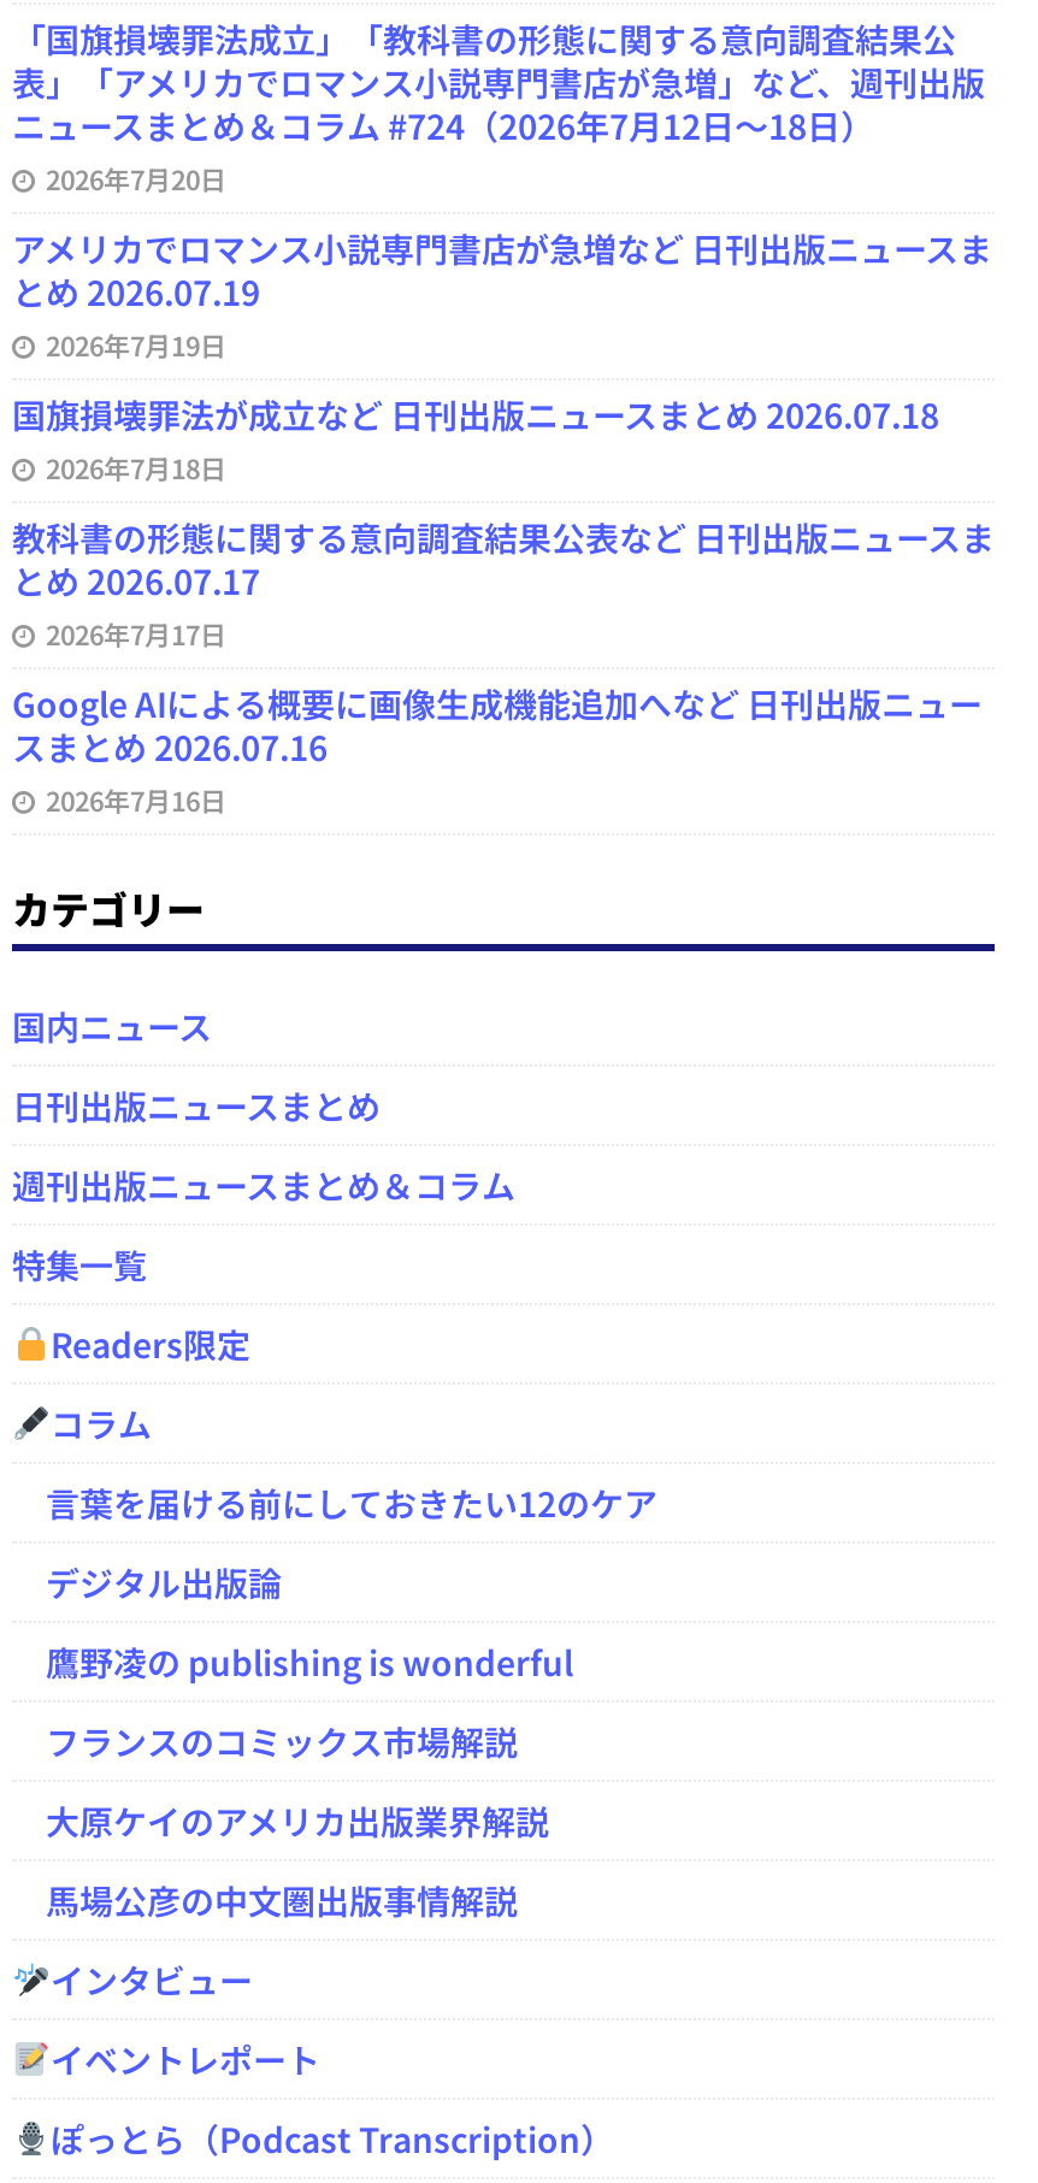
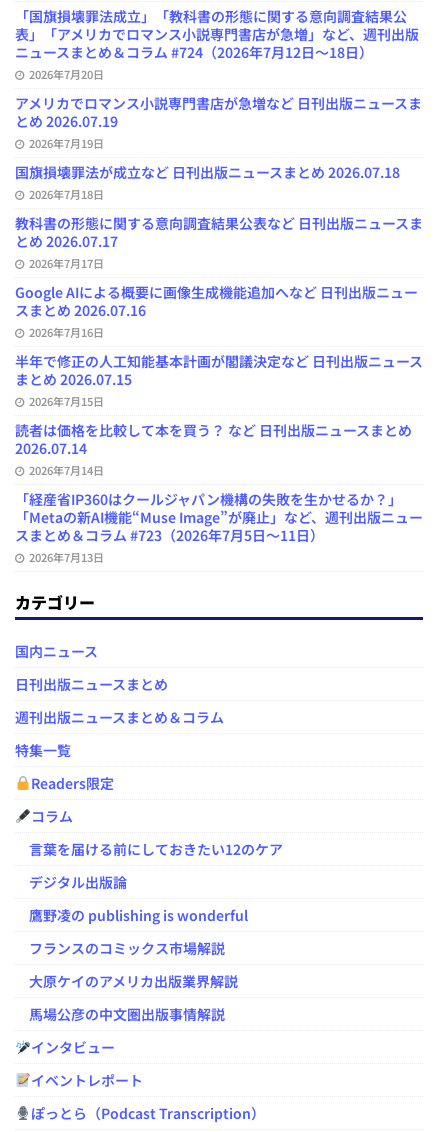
none -> [15,351,423,565] 半年で修正の人工知能基本計画が閣議決定など 日刊出版ニュース | まとめ 2026.07.15 | 2026年7月15日 | 読者は価格を比較して本を買う？ など 日刊出版ニュースまとめ | 2026.07.14 | 2026年7月14日 | 「経産省IP360はクールジャパン機構の失敗を生かせるか？」 | 「Metaの新AI機能“Muse Image”が廃止」など、週刊出版ニュー | スまとめ＆コラム #723（2026年7月5日～11日） | 2026年7月13日

